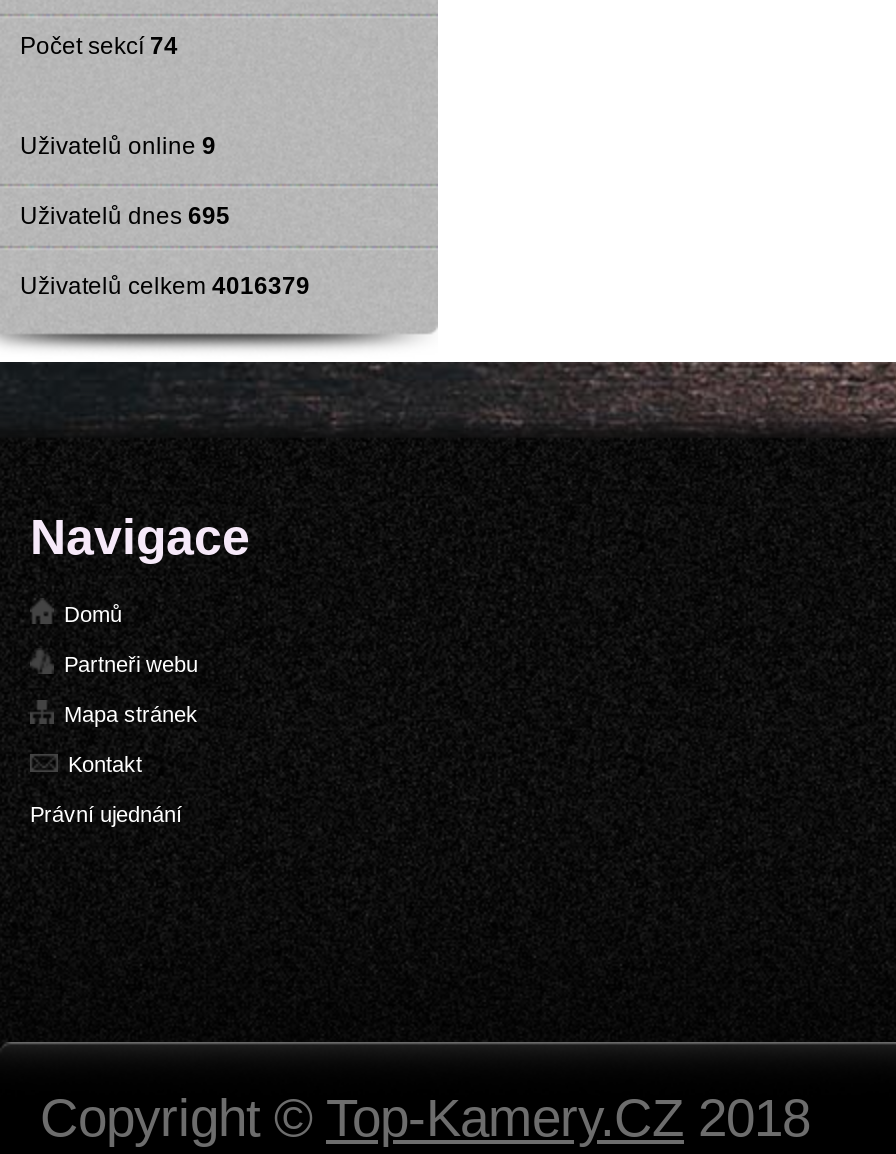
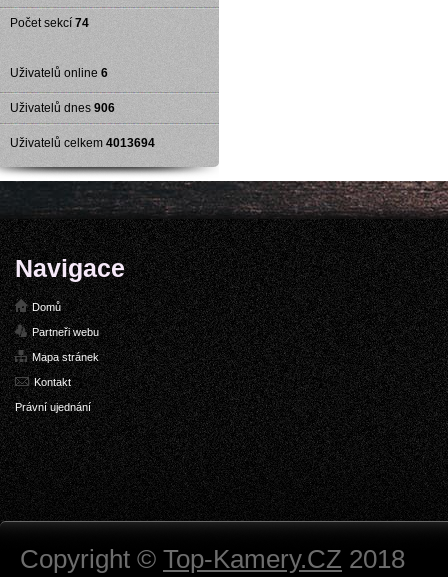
[20,132,216,160] Uživatelů online 9 -> [10,66,108,80] Uživatelů online 6
[20,202,230,230] Uživatelů dnes 695 -> [10,101,115,115] Uživatelů dnes 906
[20,272,310,300] Uživatelů celkem 4016379 -> [10,136,155,150] Uživatelů celkem 4013694

